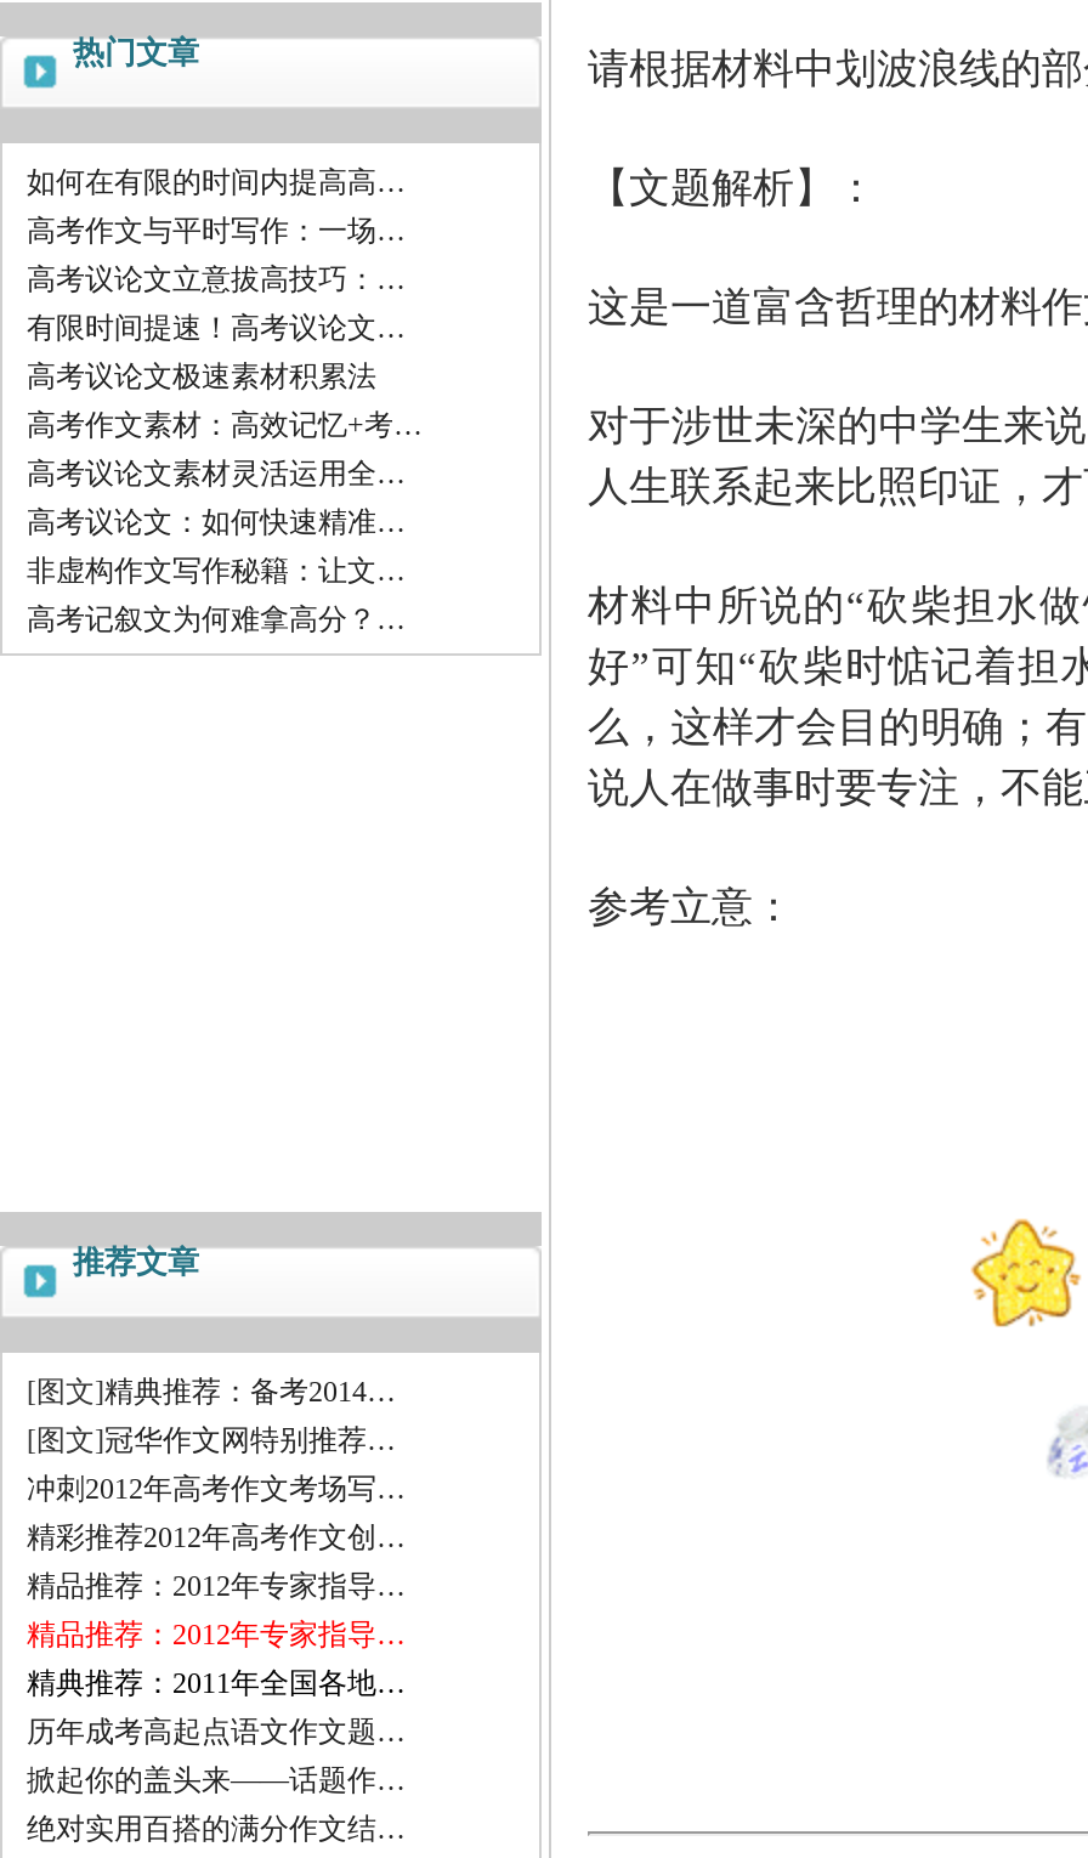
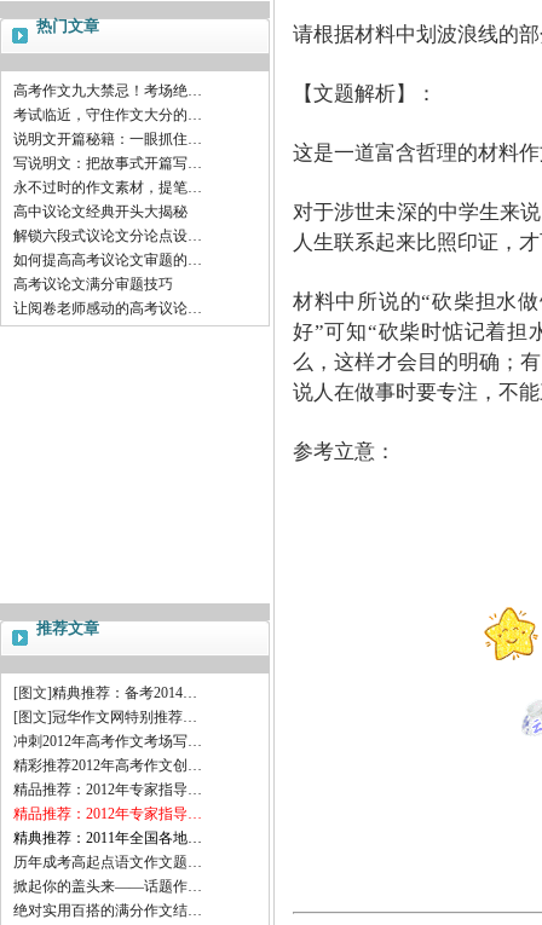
[27,165,423,636] 如何在有限的时间内提高高… | 高考作文与平时写作：一场… | 高考议论文立意拔高技巧：… | 有限时间提速！高考议论文… | 高考议论文极速素材积累法 | 高考作文素材：高效记忆+考… | 高考议论文素材灵活运用全… | 高考议论文：如何快速精准… | 非虚构作文写作秘籍：让文… | 高考记叙文为何难拿高分？… -> [13,82,202,317] 高考作文九大禁忌！考场绝… | 考试临近，守住作文大分的… | 说明文开篇秘籍：一眼抓住… | 写说明文：把故事式开篇写… | 永不过时的作文素材，提笔… | 高中议论文经典开头大揭秘 | 解锁六段式议论文分论点设… | 如何提高高考议论文审题的… | 高考议论文满分审题技巧 | 让阅卷老师感动的高考议论…

